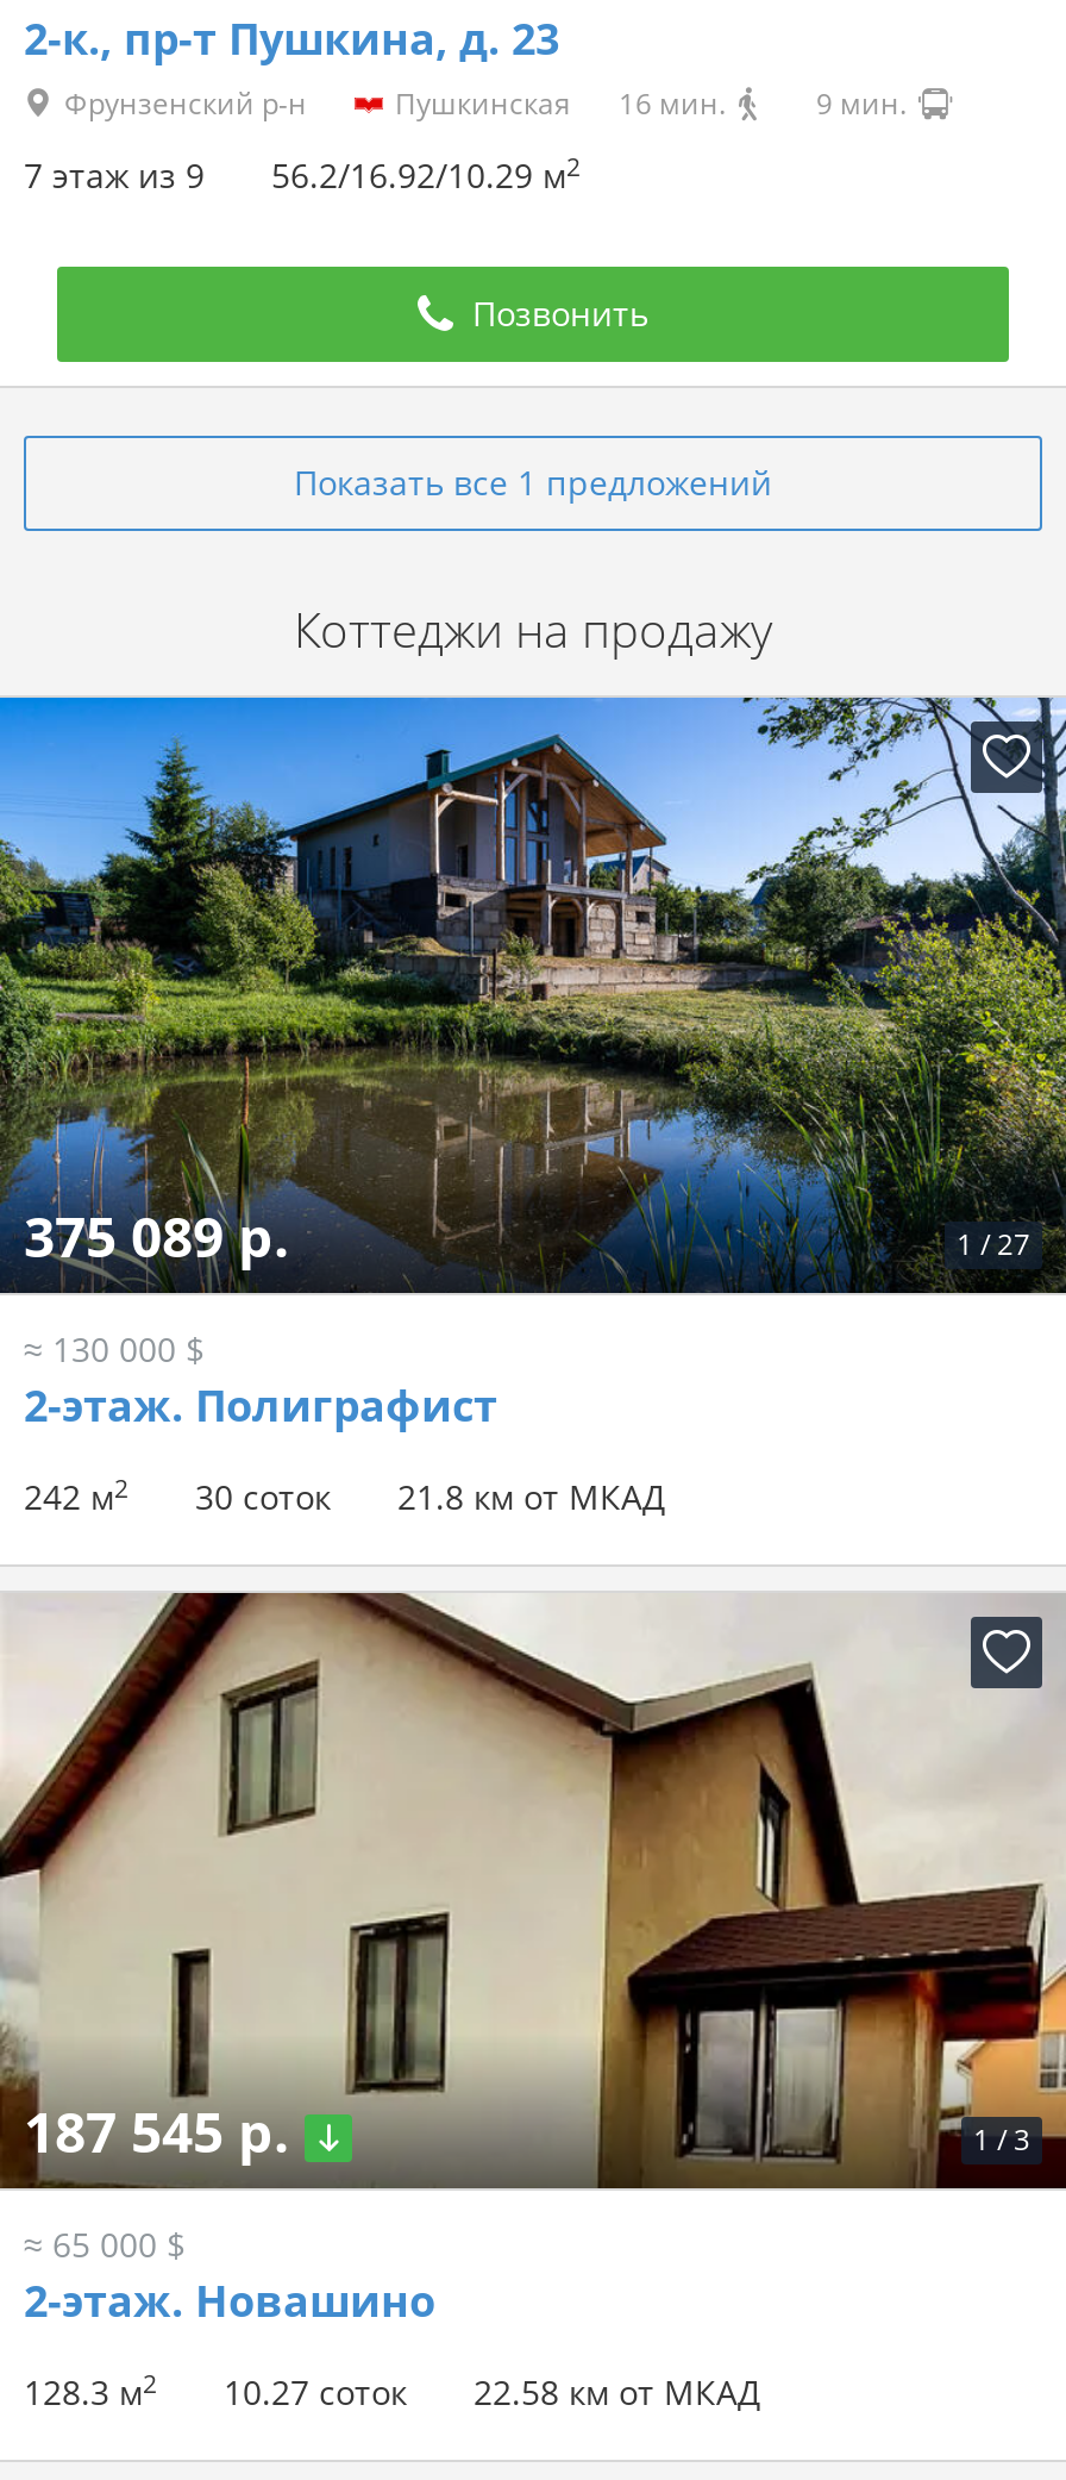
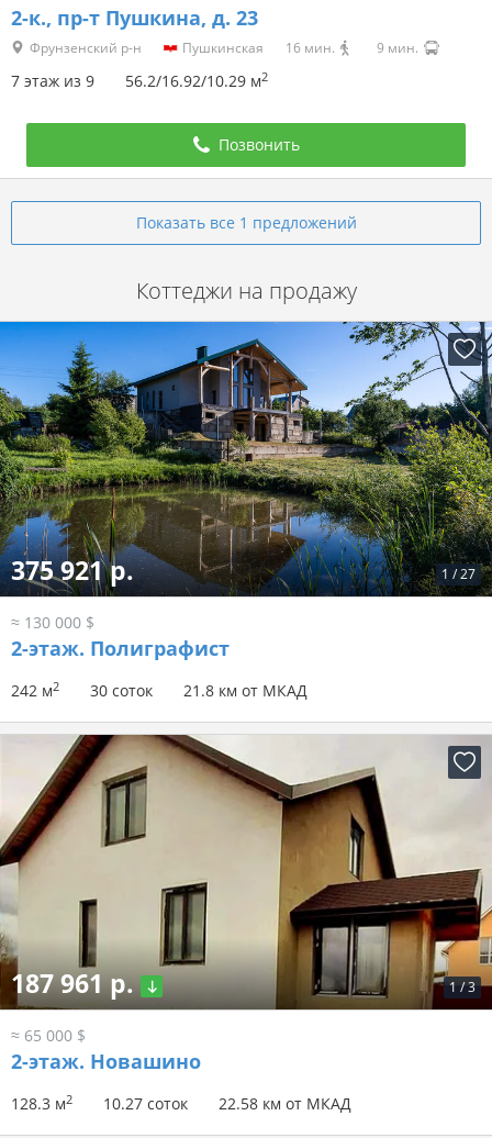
[24,1198,290,1274] 375 089 р. -> [11,553,134,588] 375 921 р.
[24,2093,305,2169] 187 545 р. -> [11,966,141,1001] 187 961 р.

